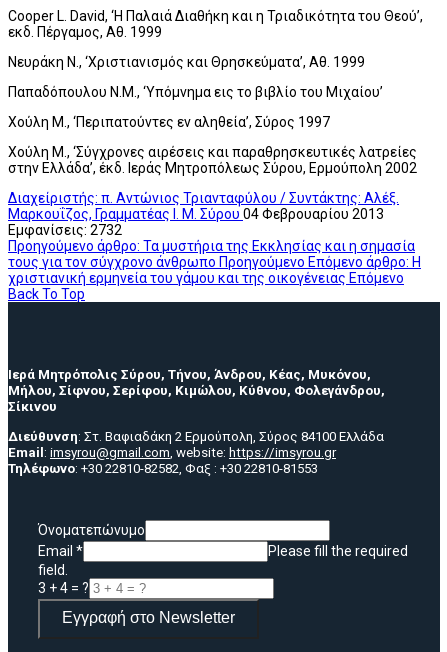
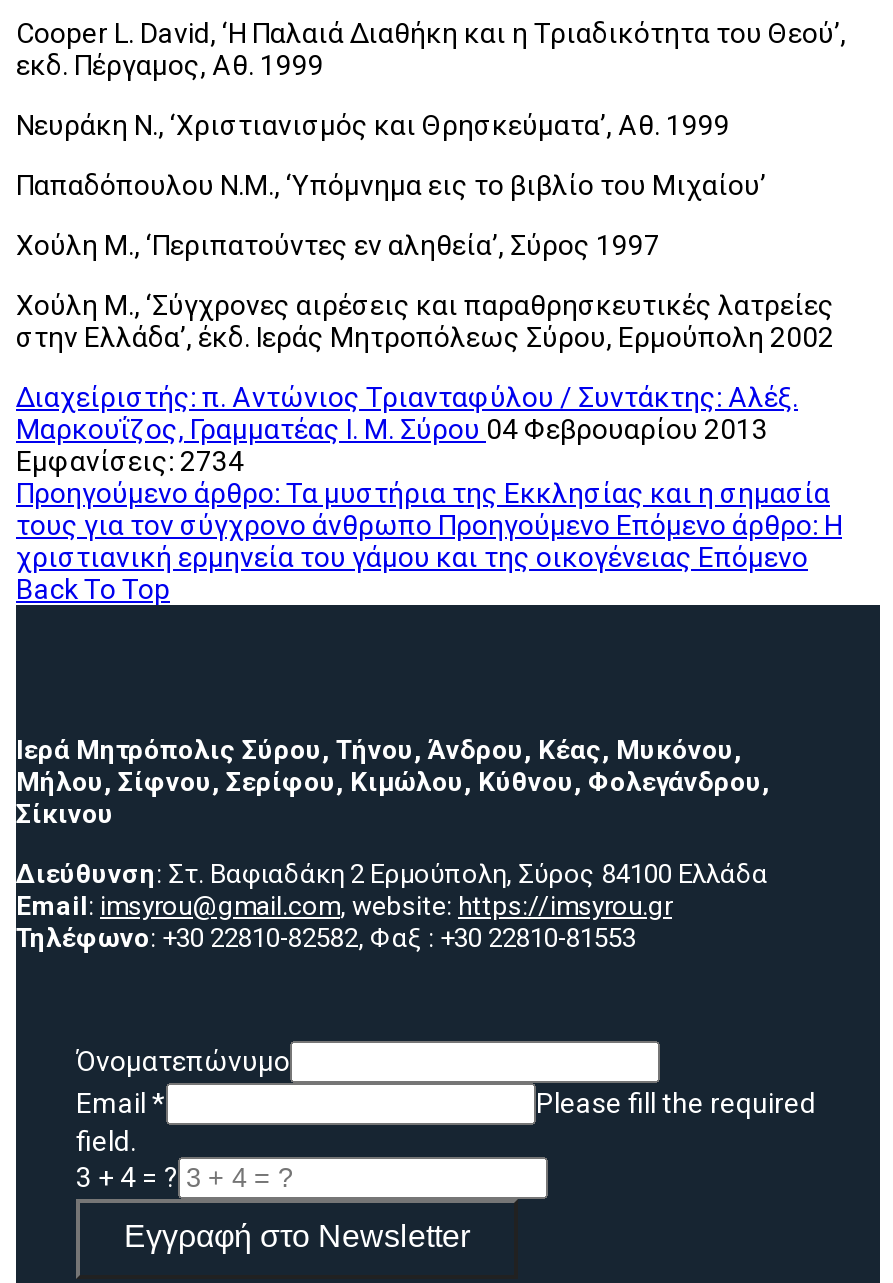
[8,222,122,238] Εμφανίσεις: 2732 -> [16,446,244,478] Εμφανίσεις: 2734

